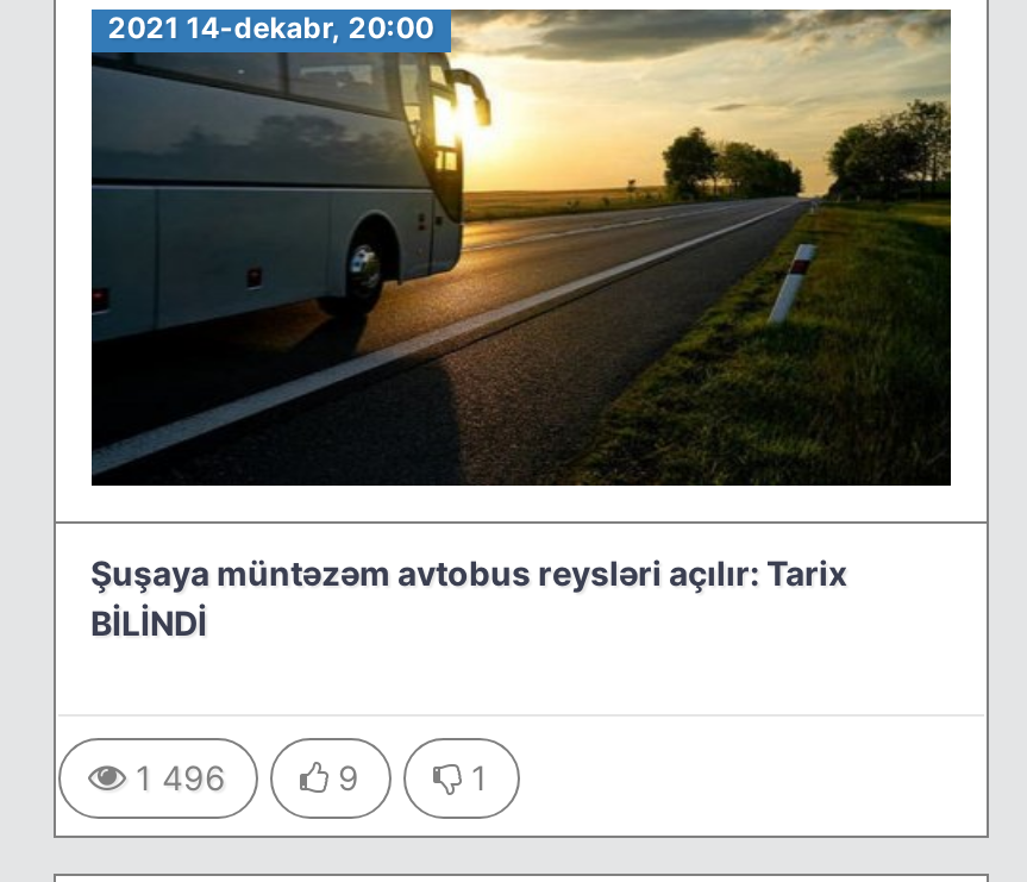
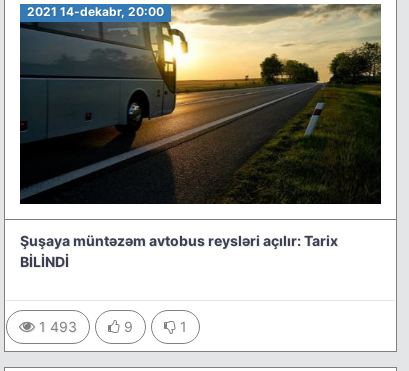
[126,757,226,797] 1 496 -> [34,318,76,335] 1 493

